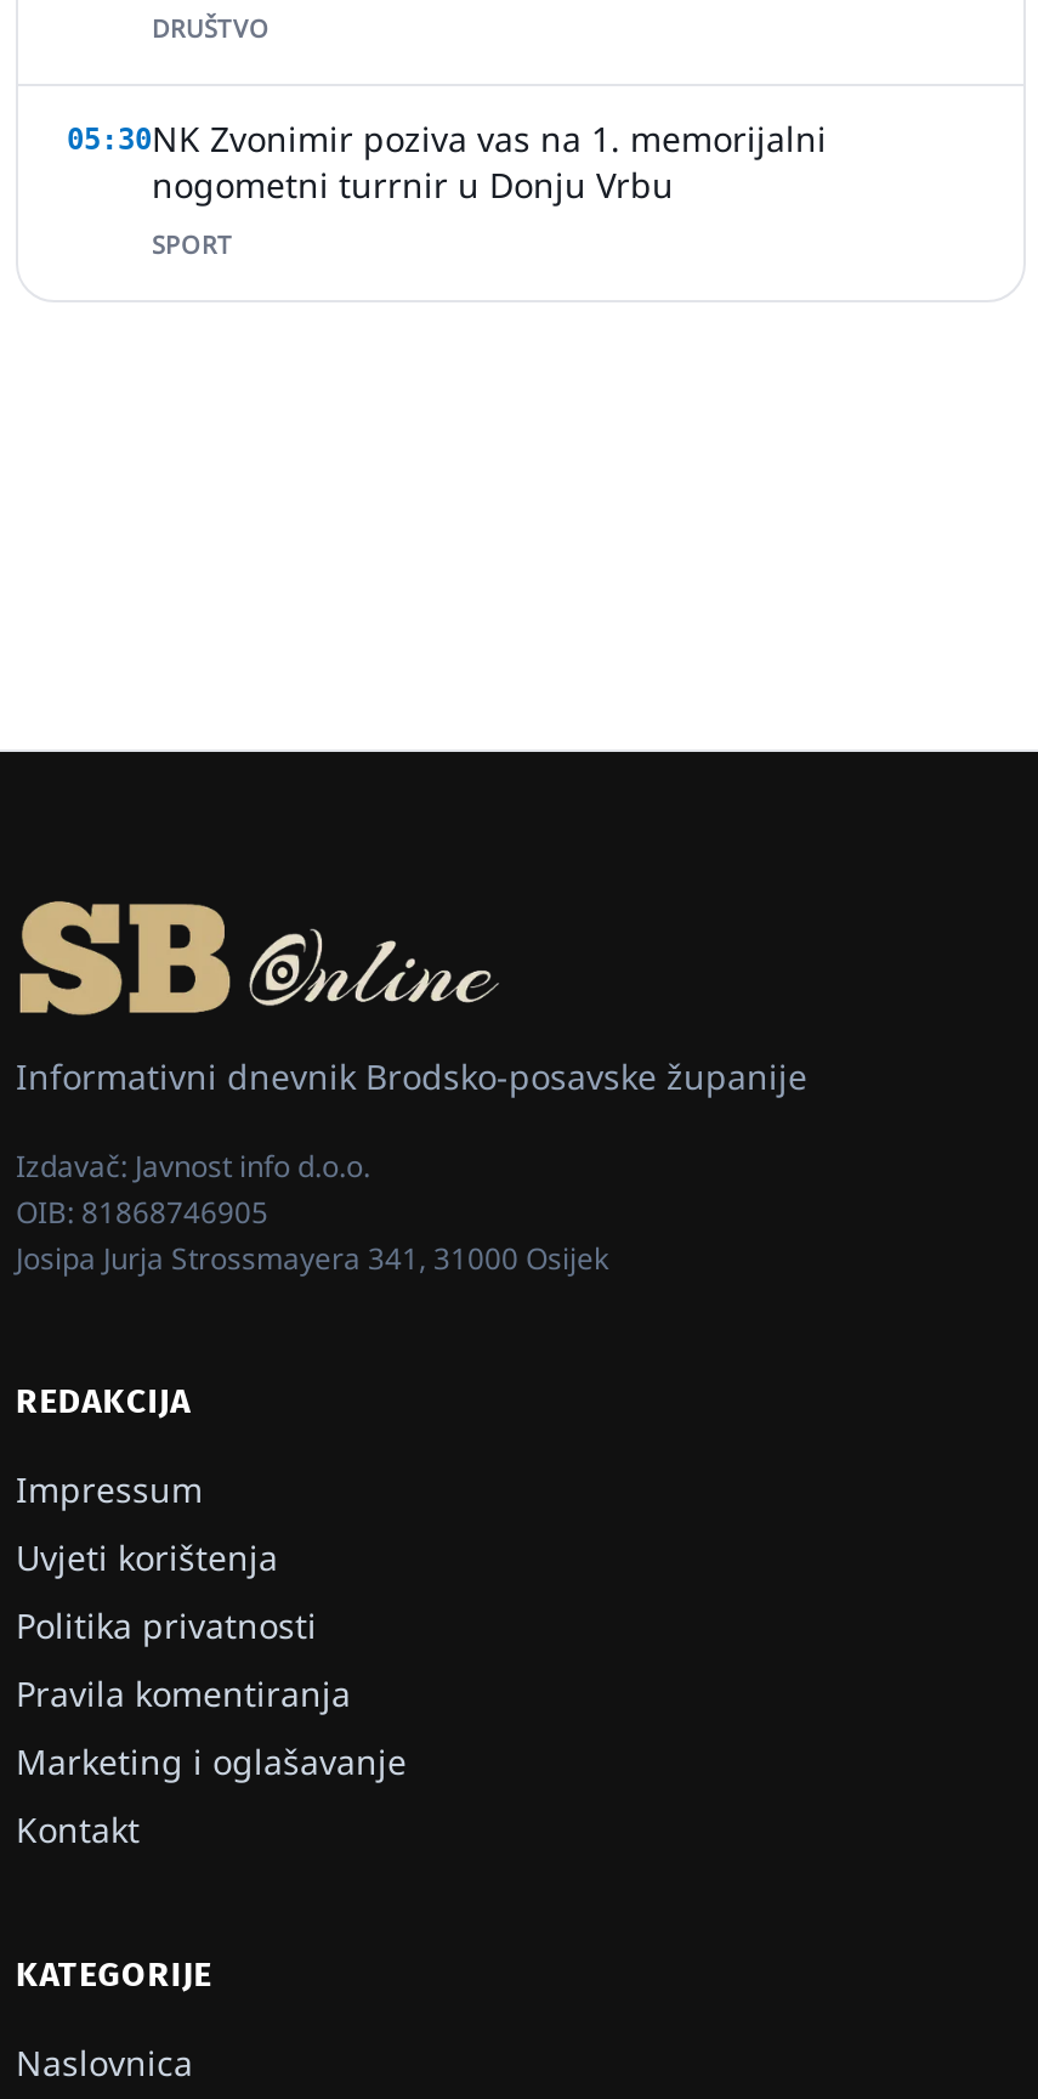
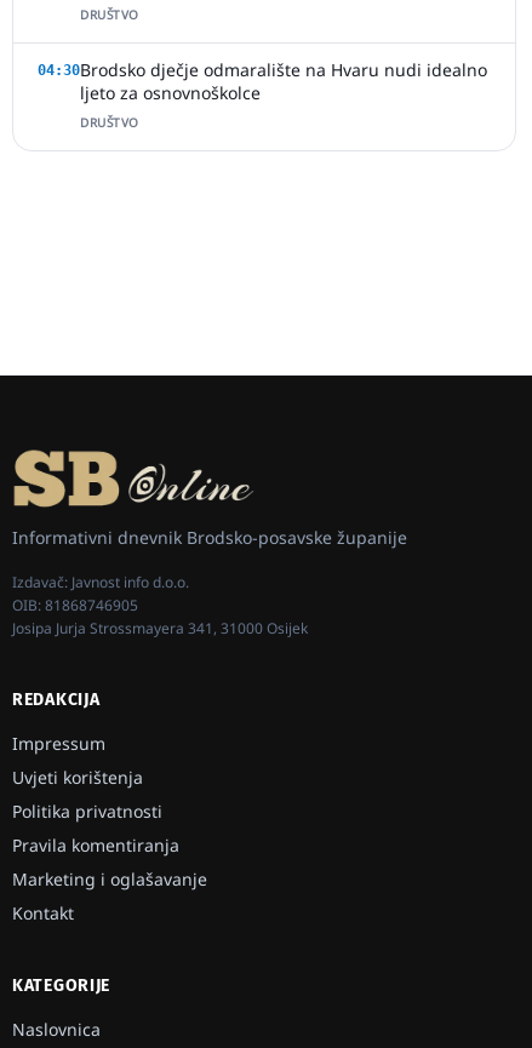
[67,115,827,261] 05:30NK Zvonimir poziva vas na 1. memorijalni | nogometni turrnir u Donju Vrbu | SPORT -> [38,58,487,131] 04:30Brodsko dječje odmaralište na Hvaru nudi idealno | ljeto za osnovnoškolce | DRUŠTVO

